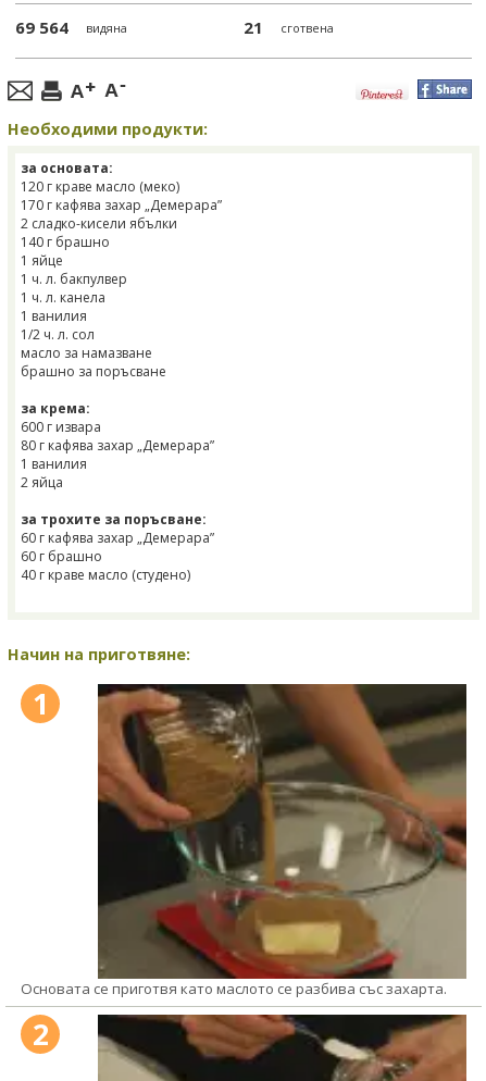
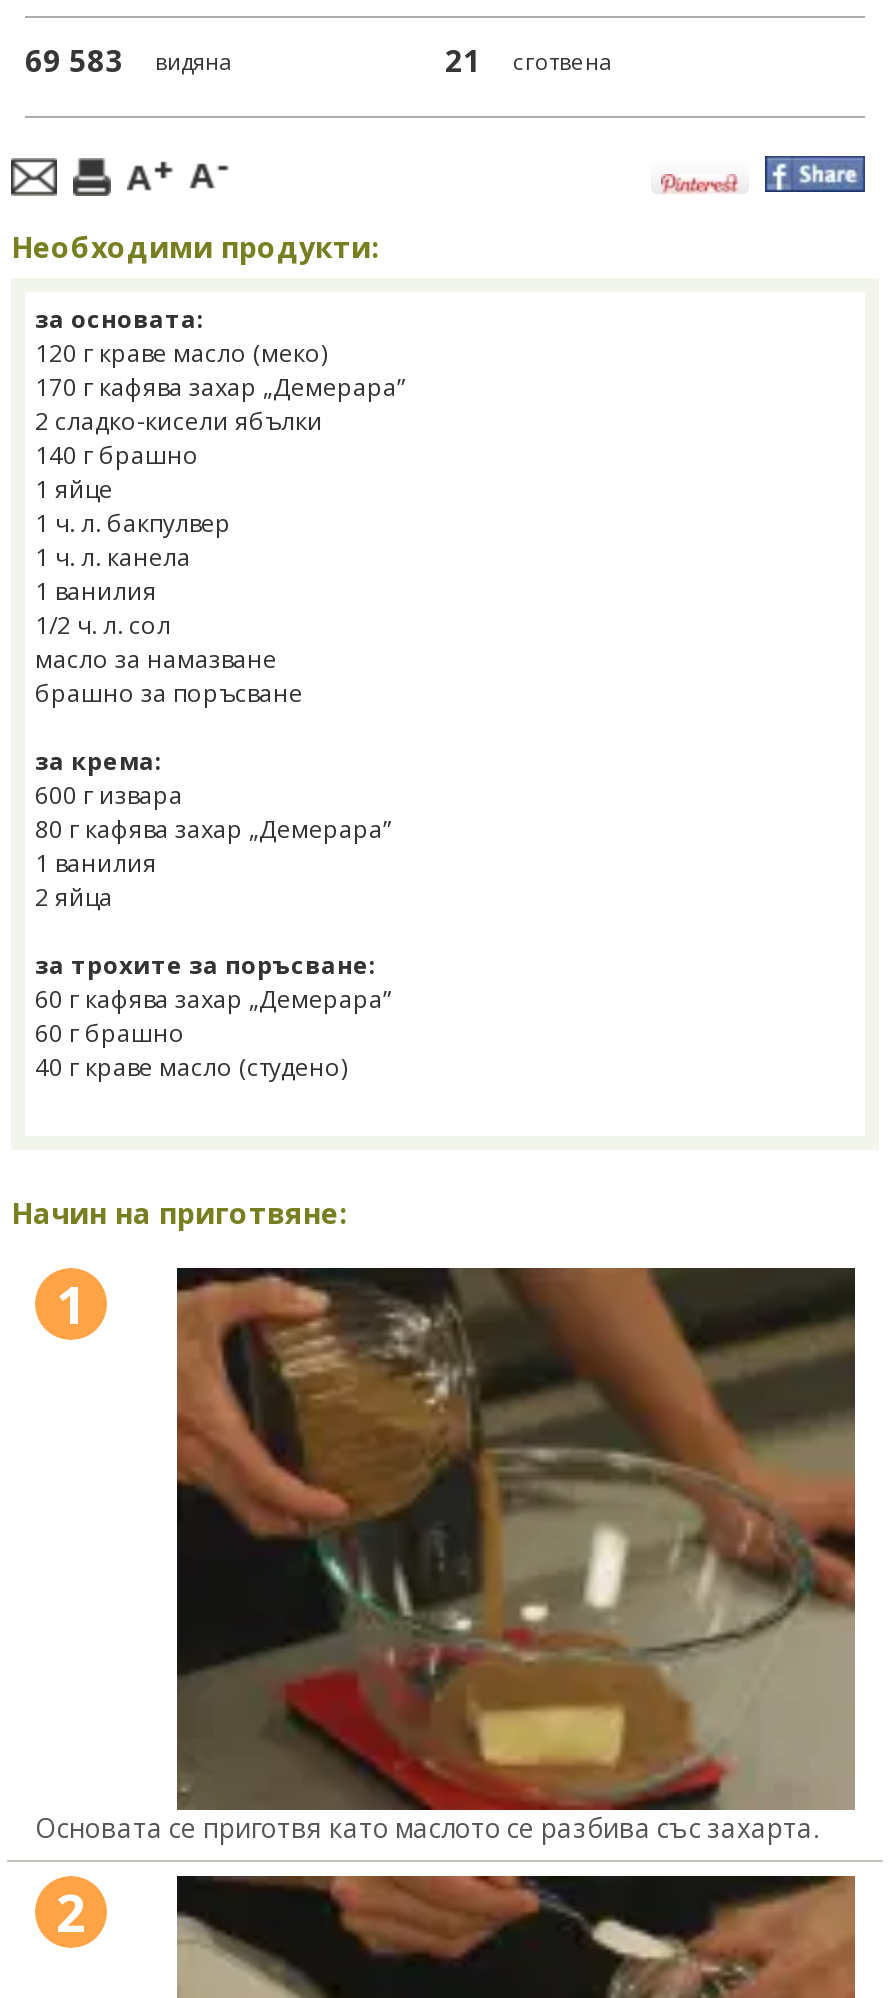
[15,16,127,38] 69 564 видяна -> [25,40,231,80] 69 583 видяна

